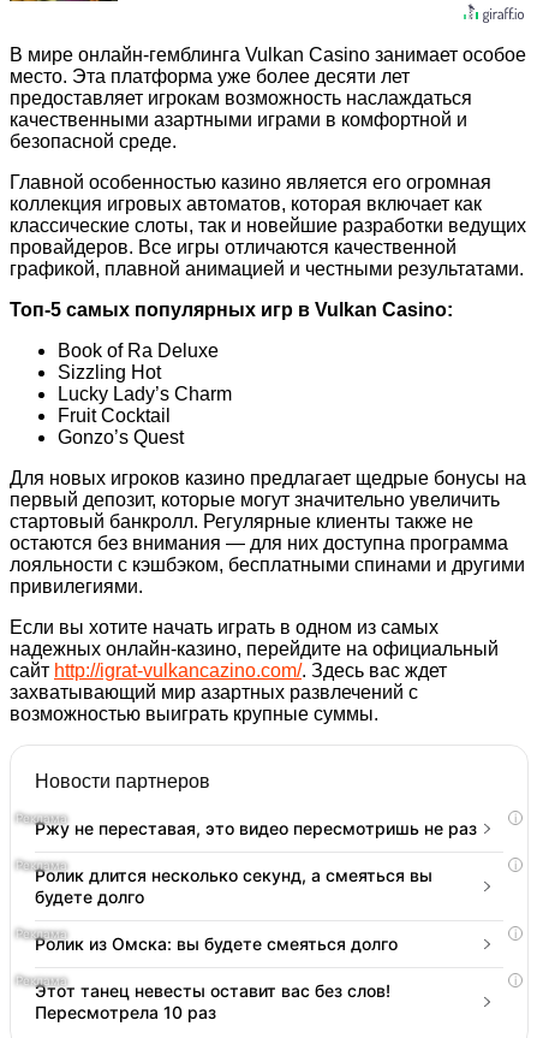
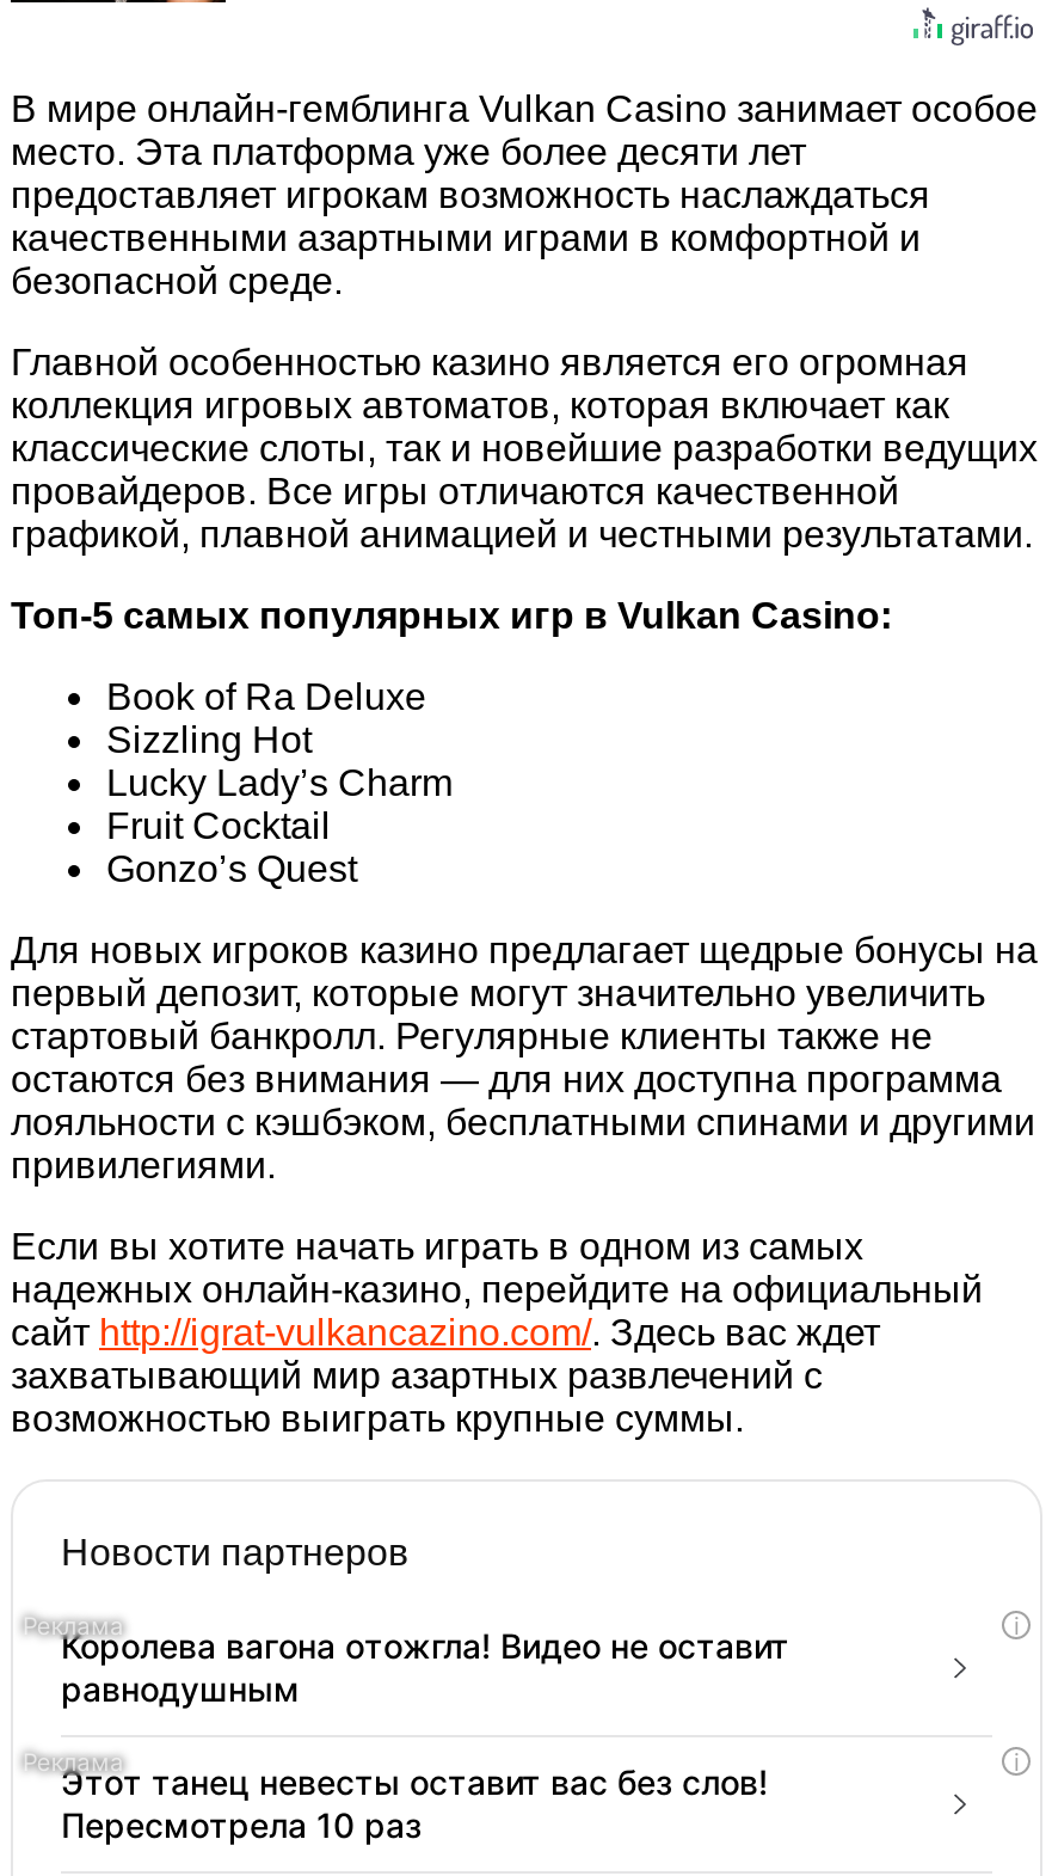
[35,818,477,954] Ржу не переставая, это видео пересмотришь не раз | Ролик длится несколько секунд, а смеяться вы | будете долго | Ролик из Омска: вы будете смеяться долго -> [61,1625,789,1708] Королева вагона отожгла! Видео не оставит | равнодушным

